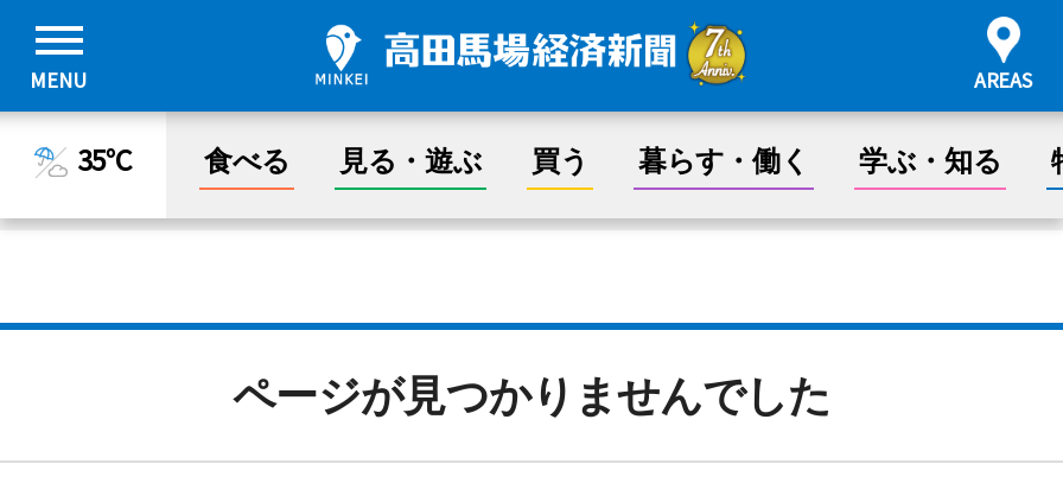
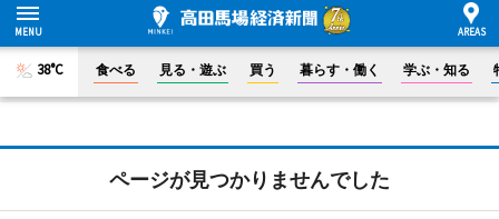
[77,141,134,182] 35°C -> [36,61,63,79] 38°C

